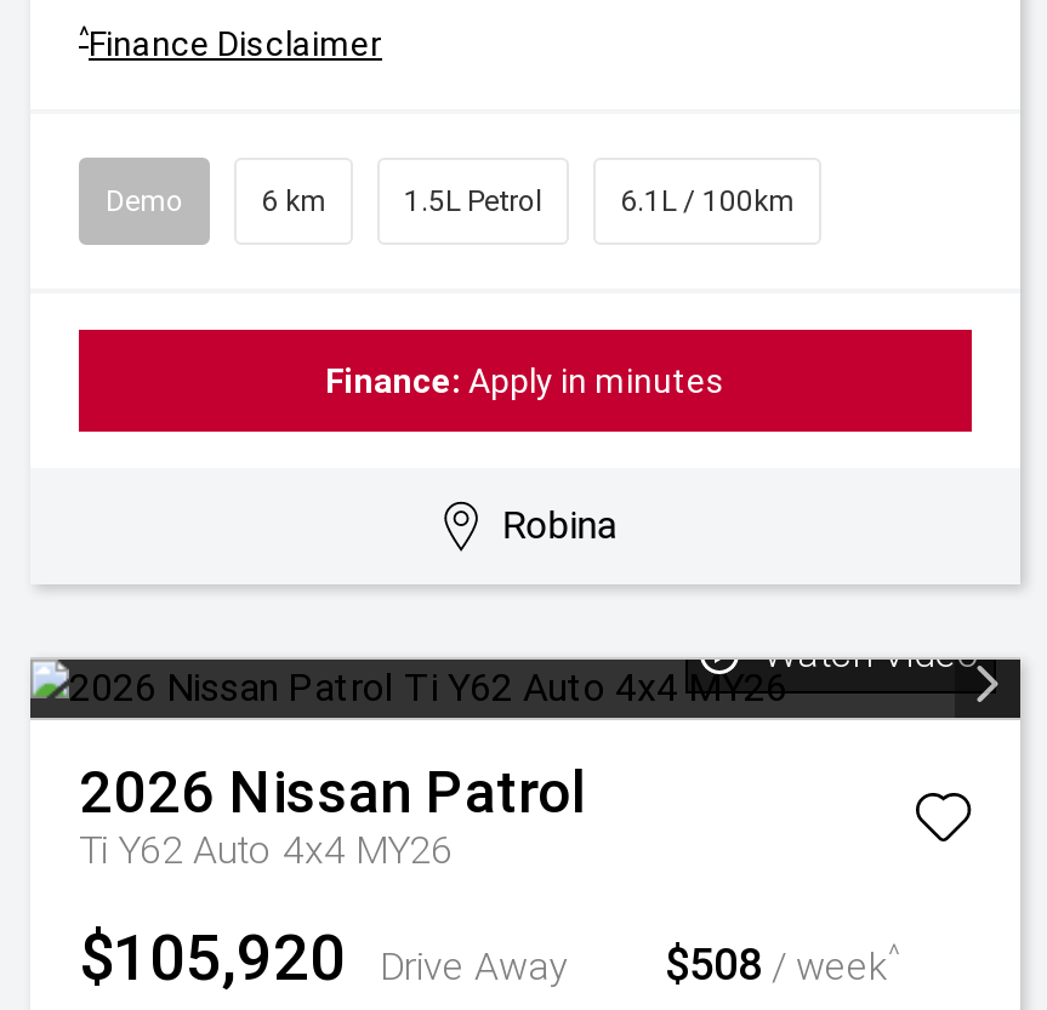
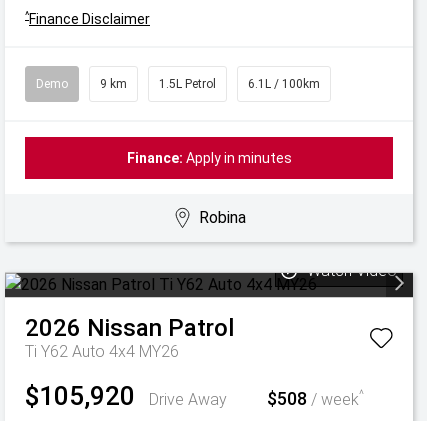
[261,184,326,218] 6 km -> [100,77,127,91] 9 km

